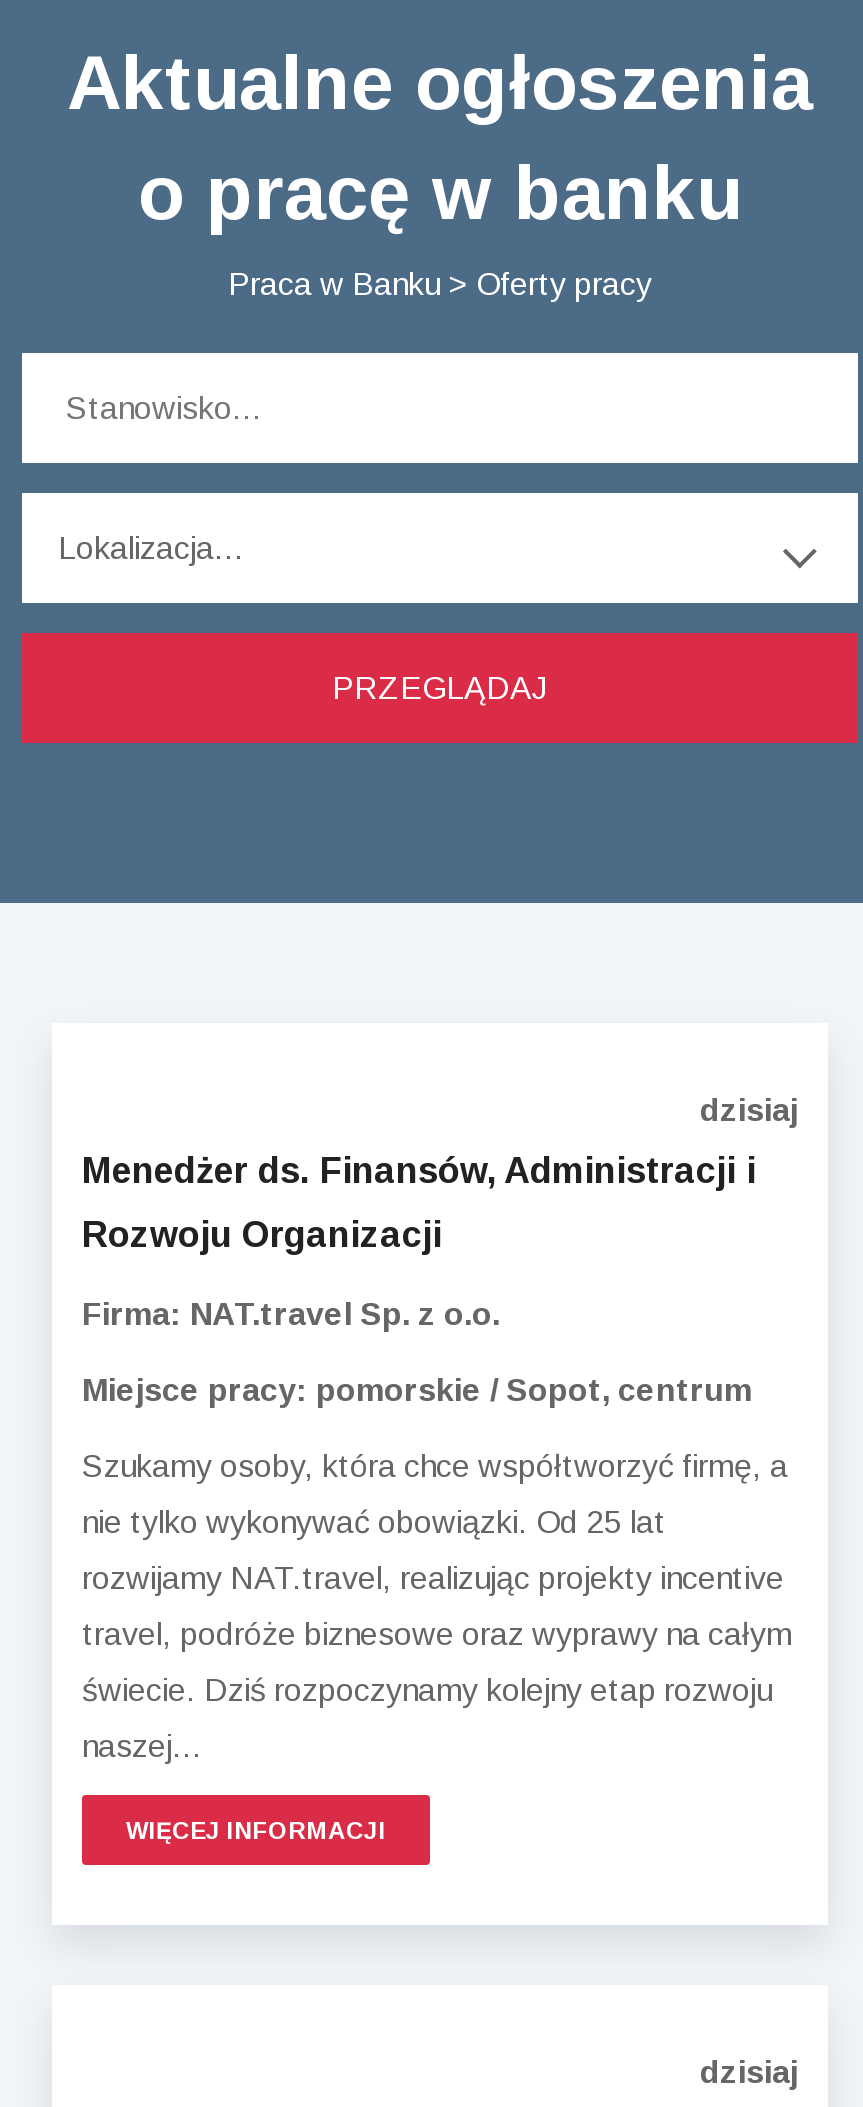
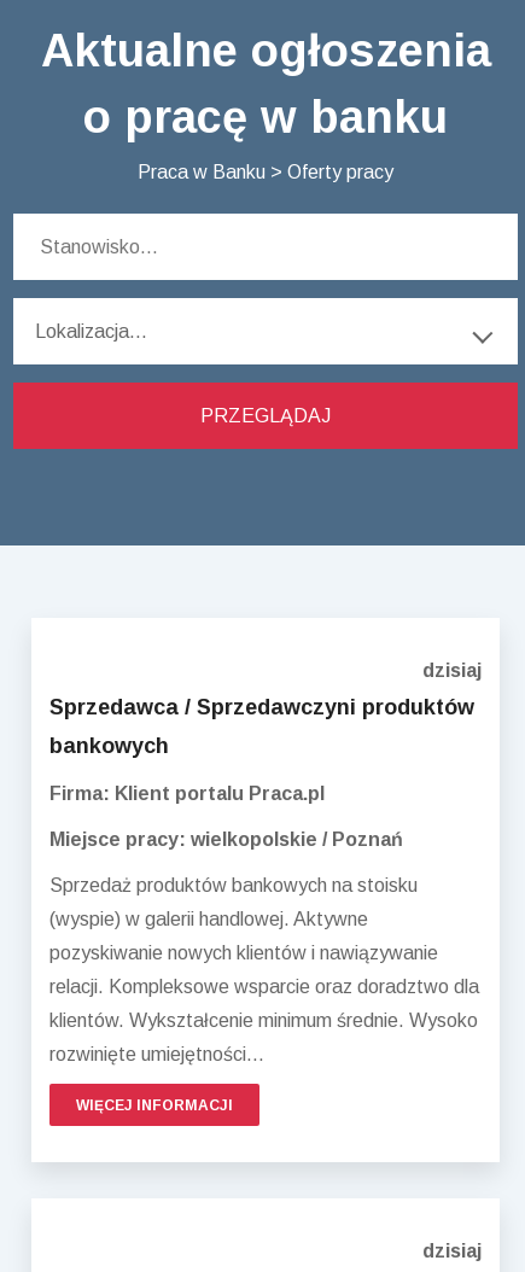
[82,1151,756,1191] Menedżer ds. Finansów, Administracji i -> [49,695,474,719] Sprzedawca / Sprzedawczyni produktów
[82,1215,442,1255] Rozwoju Organizacji -> [49,734,169,758] bankowych
[82,1297,500,1331] Firma: NAT.travel Sp. z o.o. -> [49,783,325,804] Firma: Klient portalu Praca.pl
[82,1373,752,1407] Miejsce pracy: pomorskie / Sopot, centrum -> [49,829,403,850] Miejsce pracy: wielkopolskie / Poznań
[82,1449,788,1483] Szukamy osoby, która chce współtworzyć firmę, a -> [49,875,418,896] Sprzedaż produktów bankowych na stoisku
[82,1505,666,1539] nie tylko wykonywać obowiązki. Od 25 lat -> [49,909,368,929] (wyspie) w galerii handlowej. Aktywne
[82,1561,784,1595] rozwijamy NAT.travel, realizując projekty incentive -> [49,943,438,963] pozyskiwanie nowych klientów i nawiązywanie
[82,1617,792,1651] travel, podróże biznesowe oraz wyprawy na całym -> [49,976,479,997] relacji. Kompleksowe wsparcie oraz doradztwo dla
[82,1673,772,1707] świecie. Dziś rozpoczynamy kolejny etap rozwoju -> [49,1010,478,1031] klientów. Wykształcenie minimum średnie. Wysoko
[82,1729,202,1763] naszej... -> [49,1044,264,1065] rozwinięte umiejętności...

